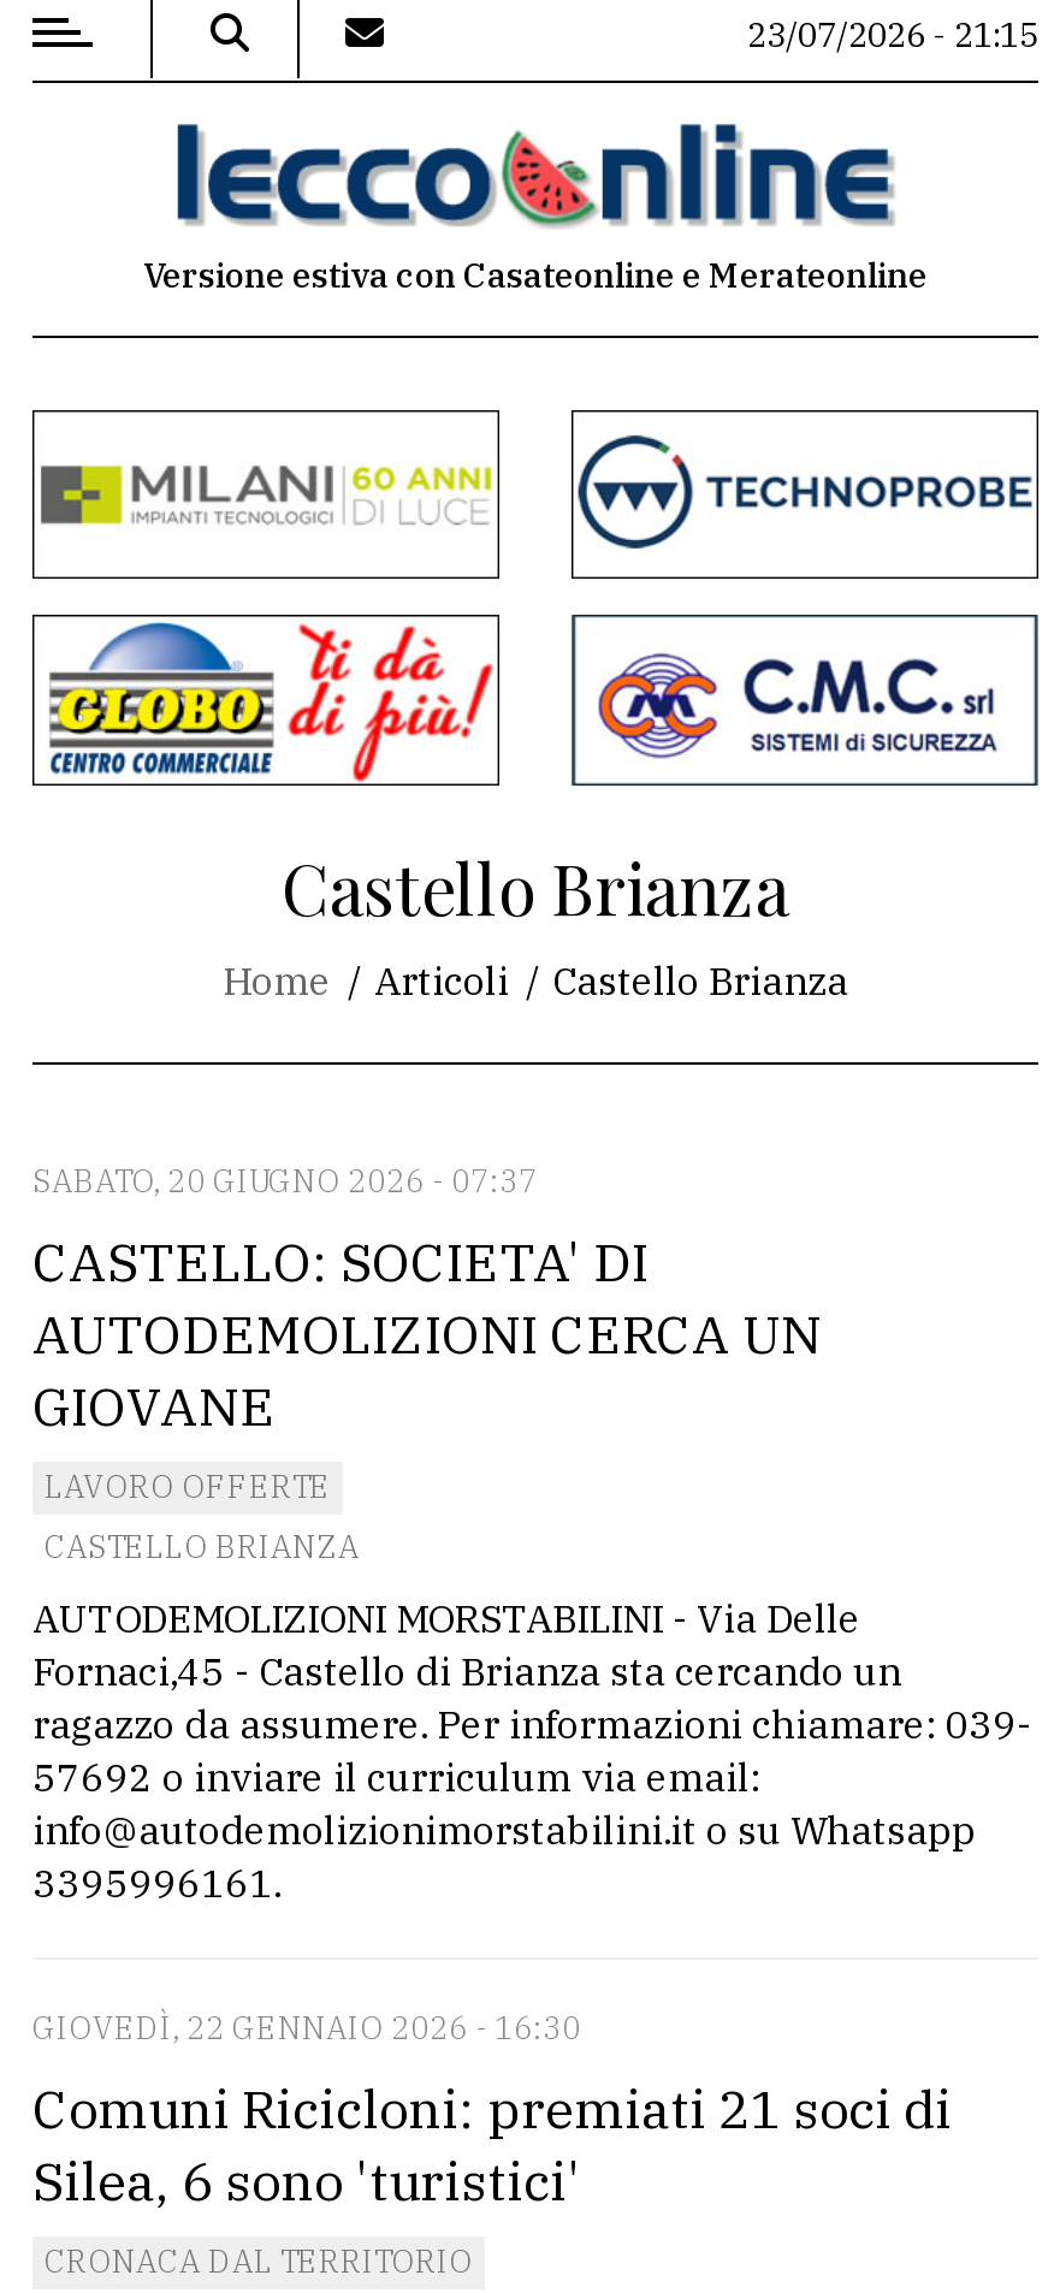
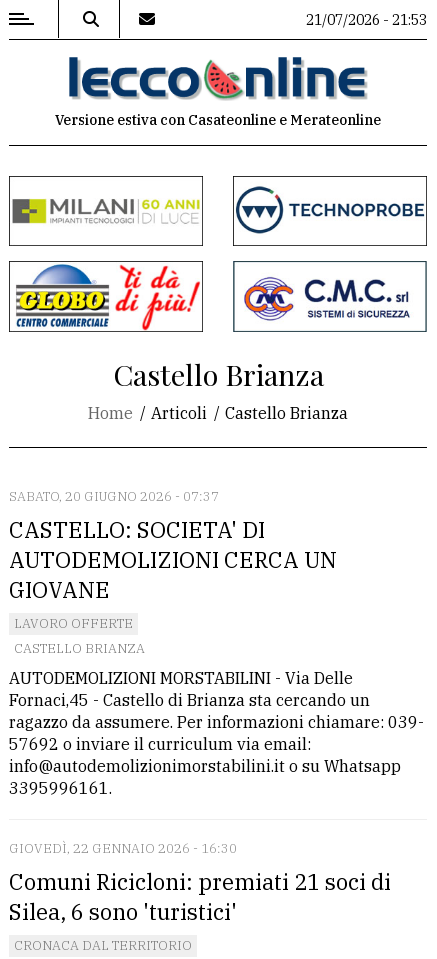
[747,13,1038,57] 23/07/2026 - 21:15 -> [306,11,427,29] 21/07/2026 - 21:53

